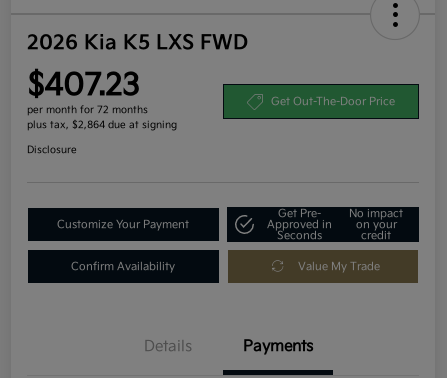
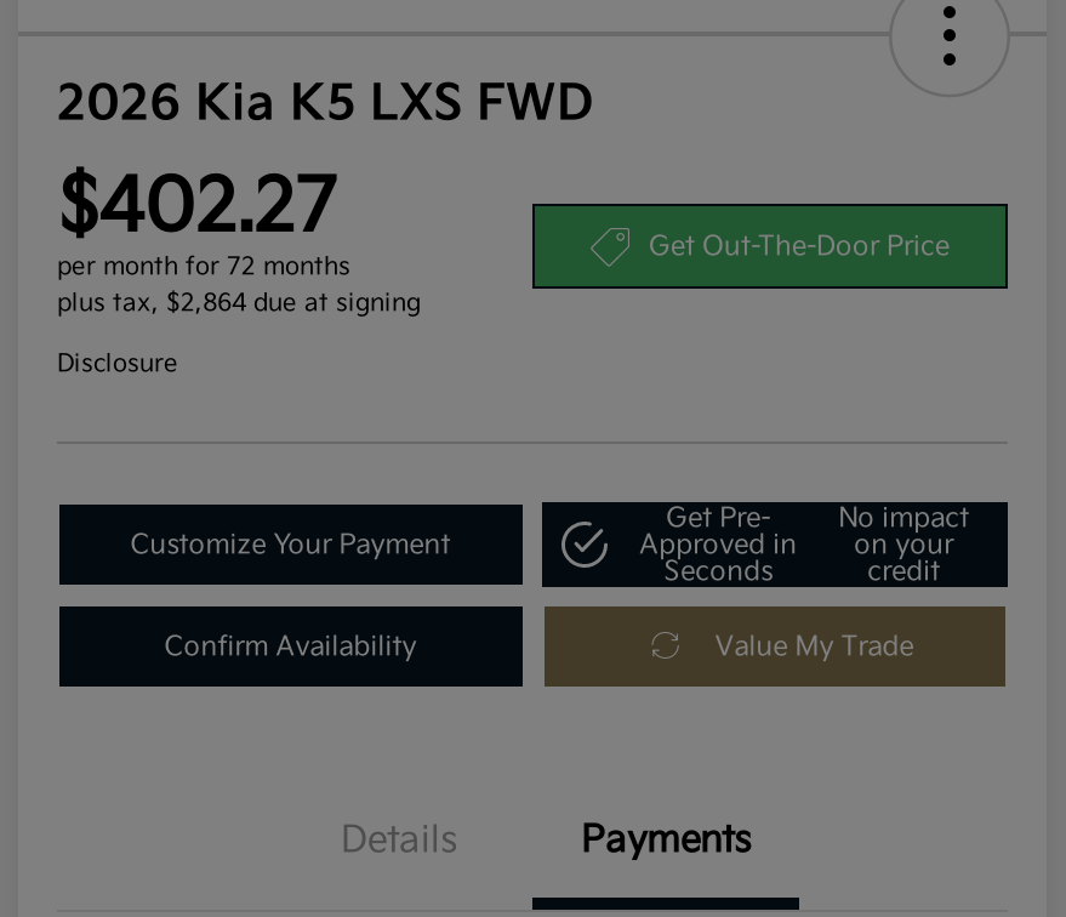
[27,68,140,104] $407.23 -> [57,164,336,252] $402.27

